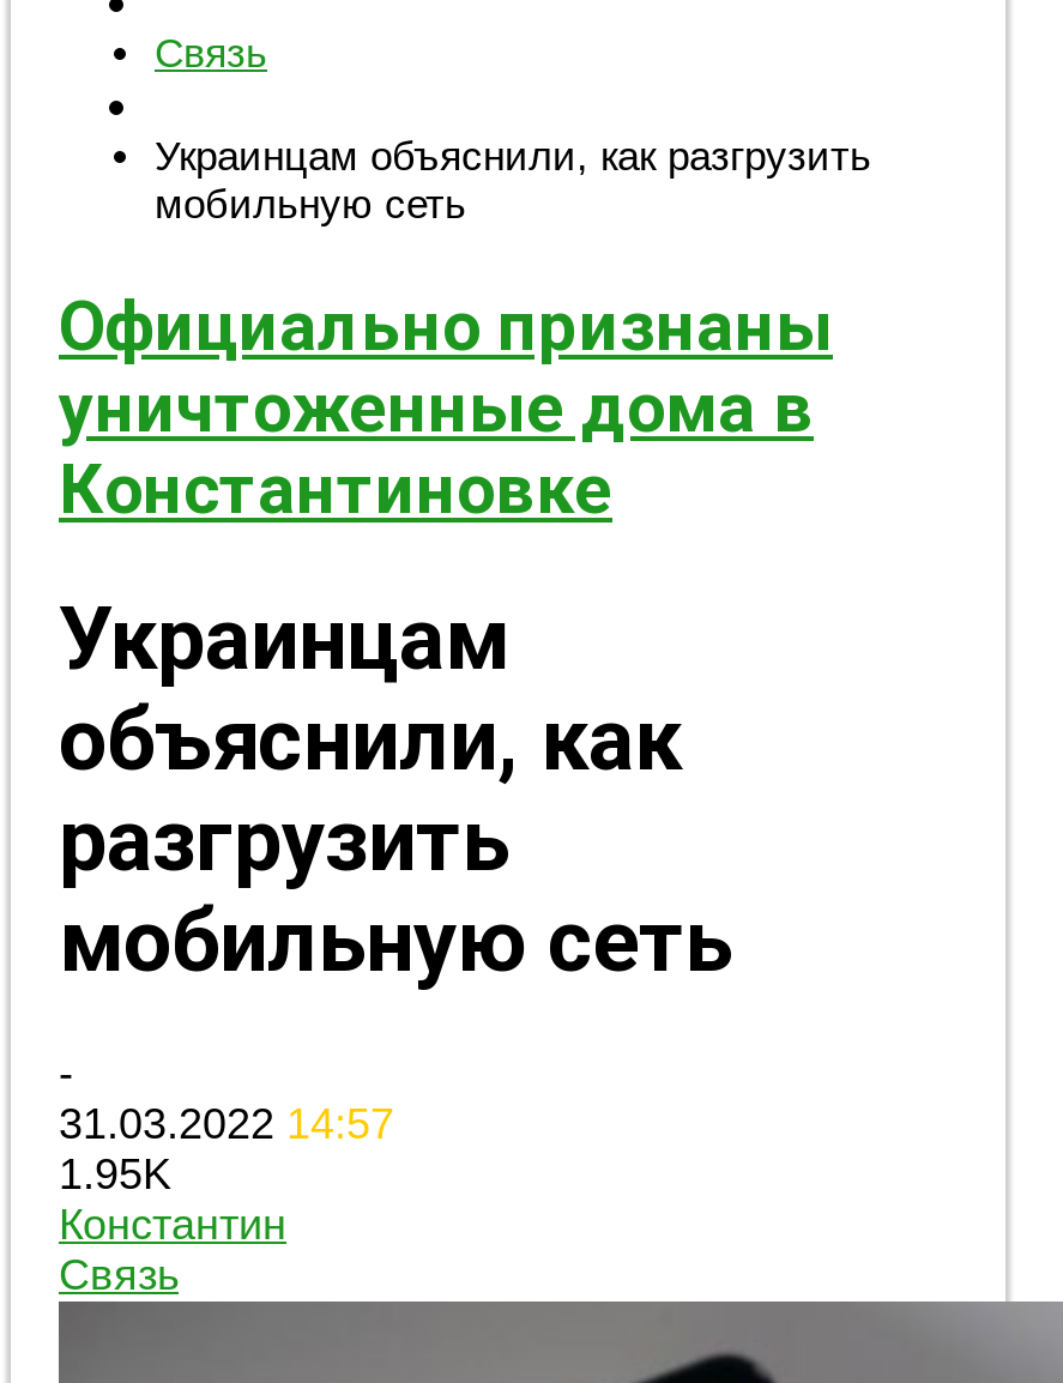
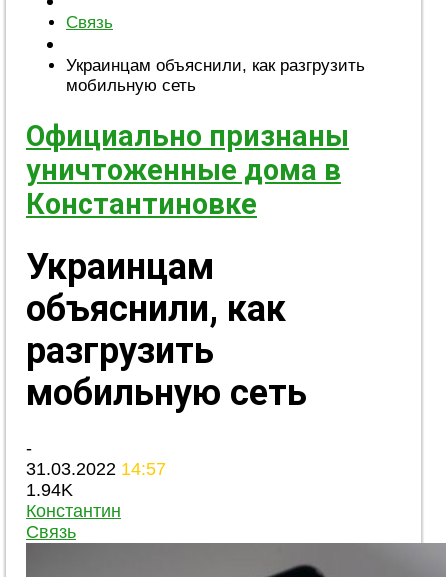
[59,1150,171,1197] 1.95K -> [26,480,73,500] 1.94K

